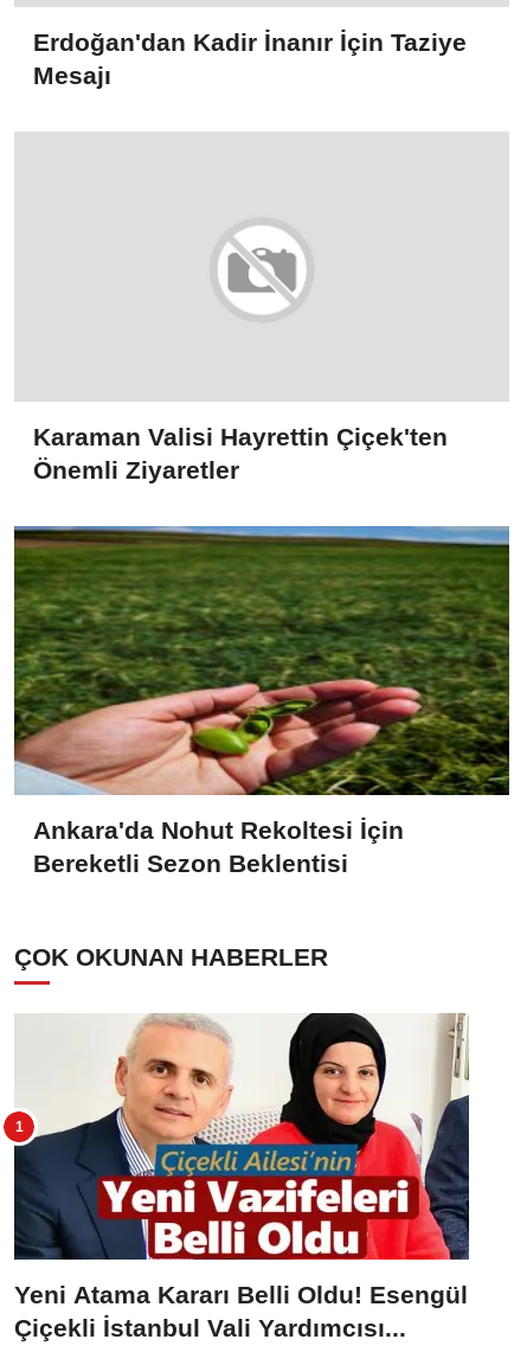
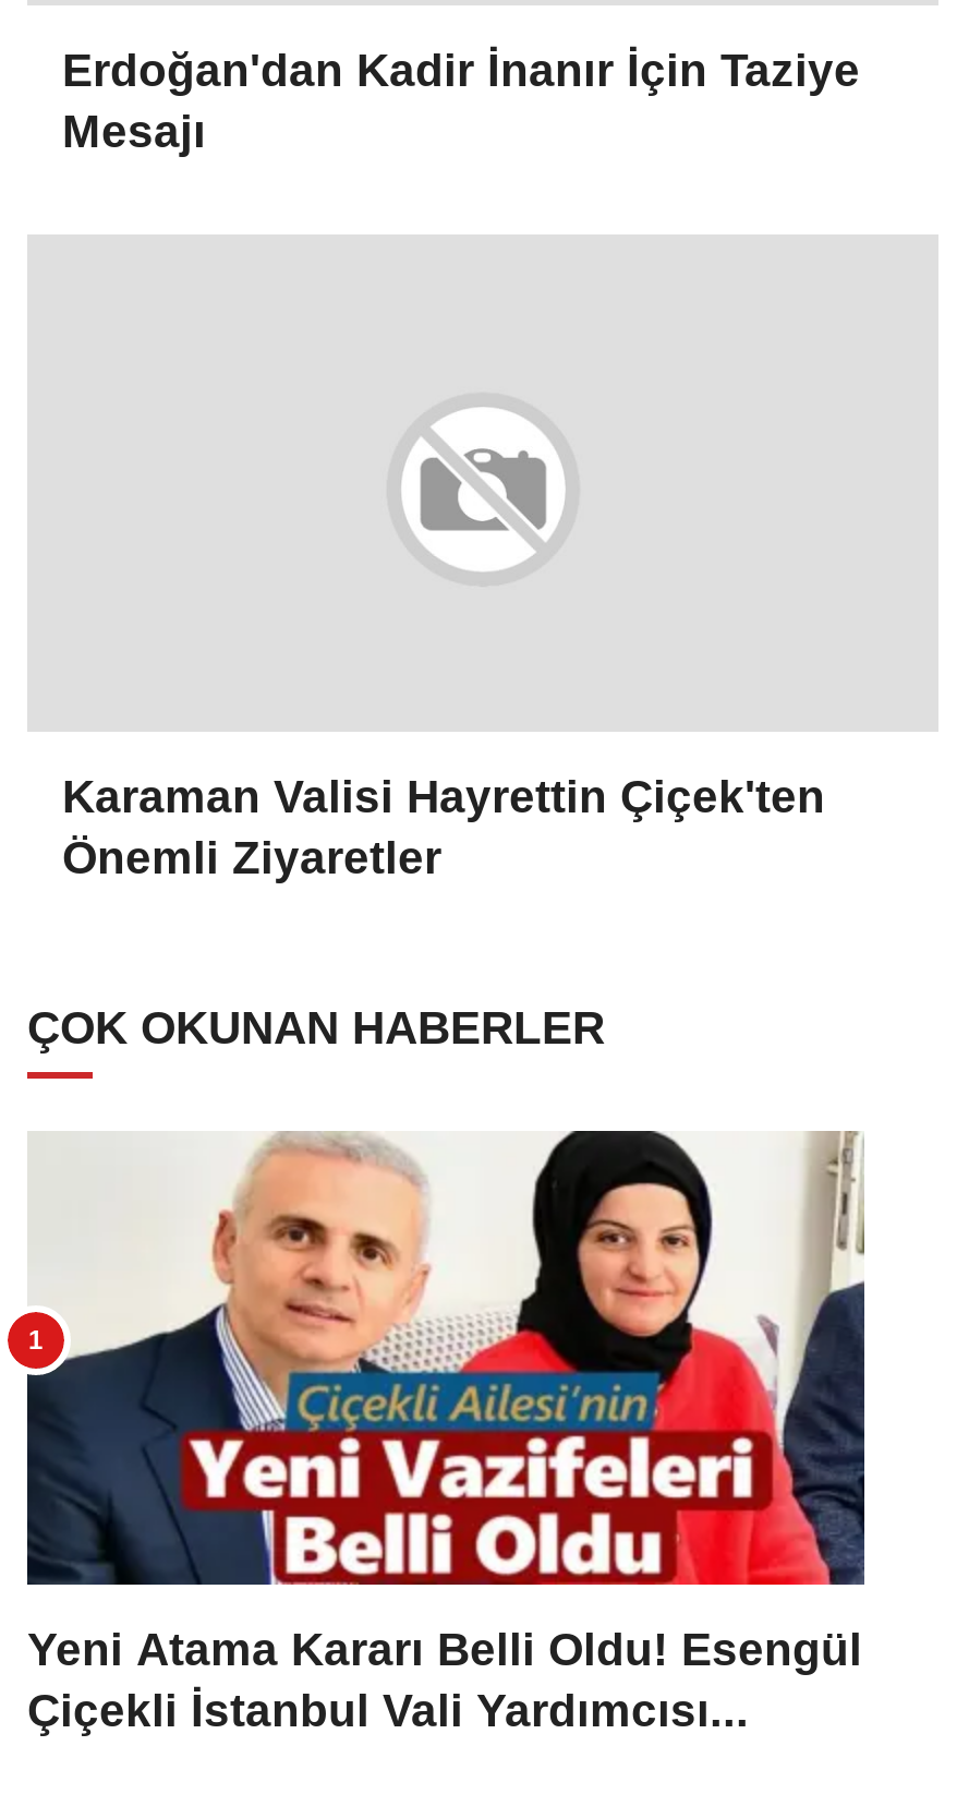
[13,526,510,877] [image] | Ankara'da Nohut Rekoltesi İçin | Bereketli Sezon Beklentisi -> none

